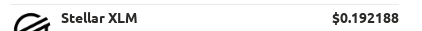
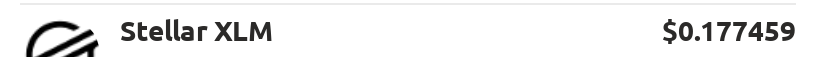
[332,10,399,26] $0.192188 -> [662,15,796,47] $0.177459

